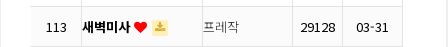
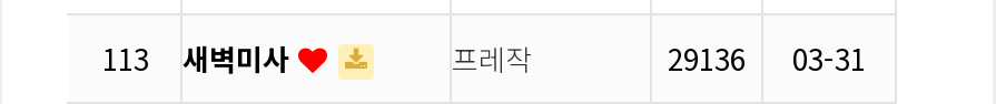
[300,17,389,36] 29128 03-31 -> [668,38,866,80] 29136 03-31

